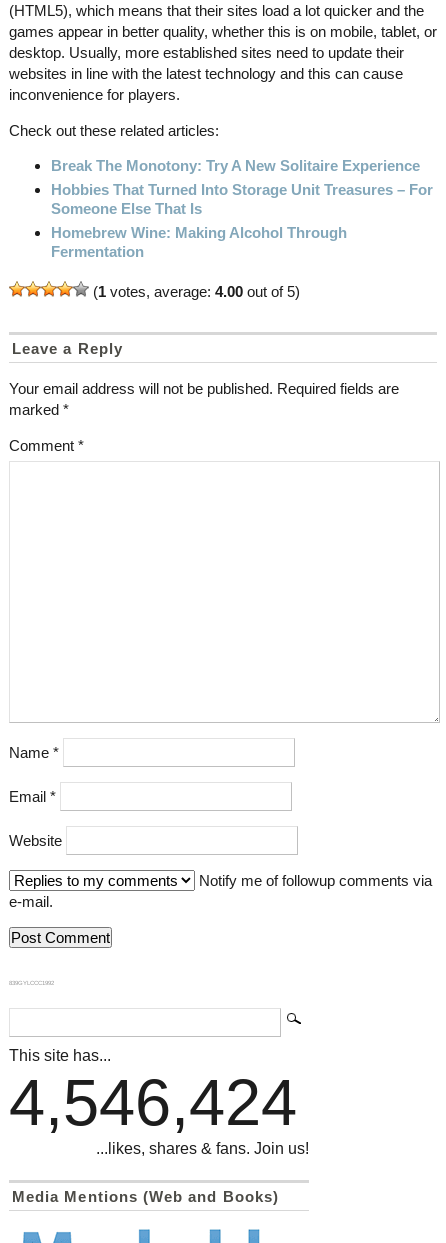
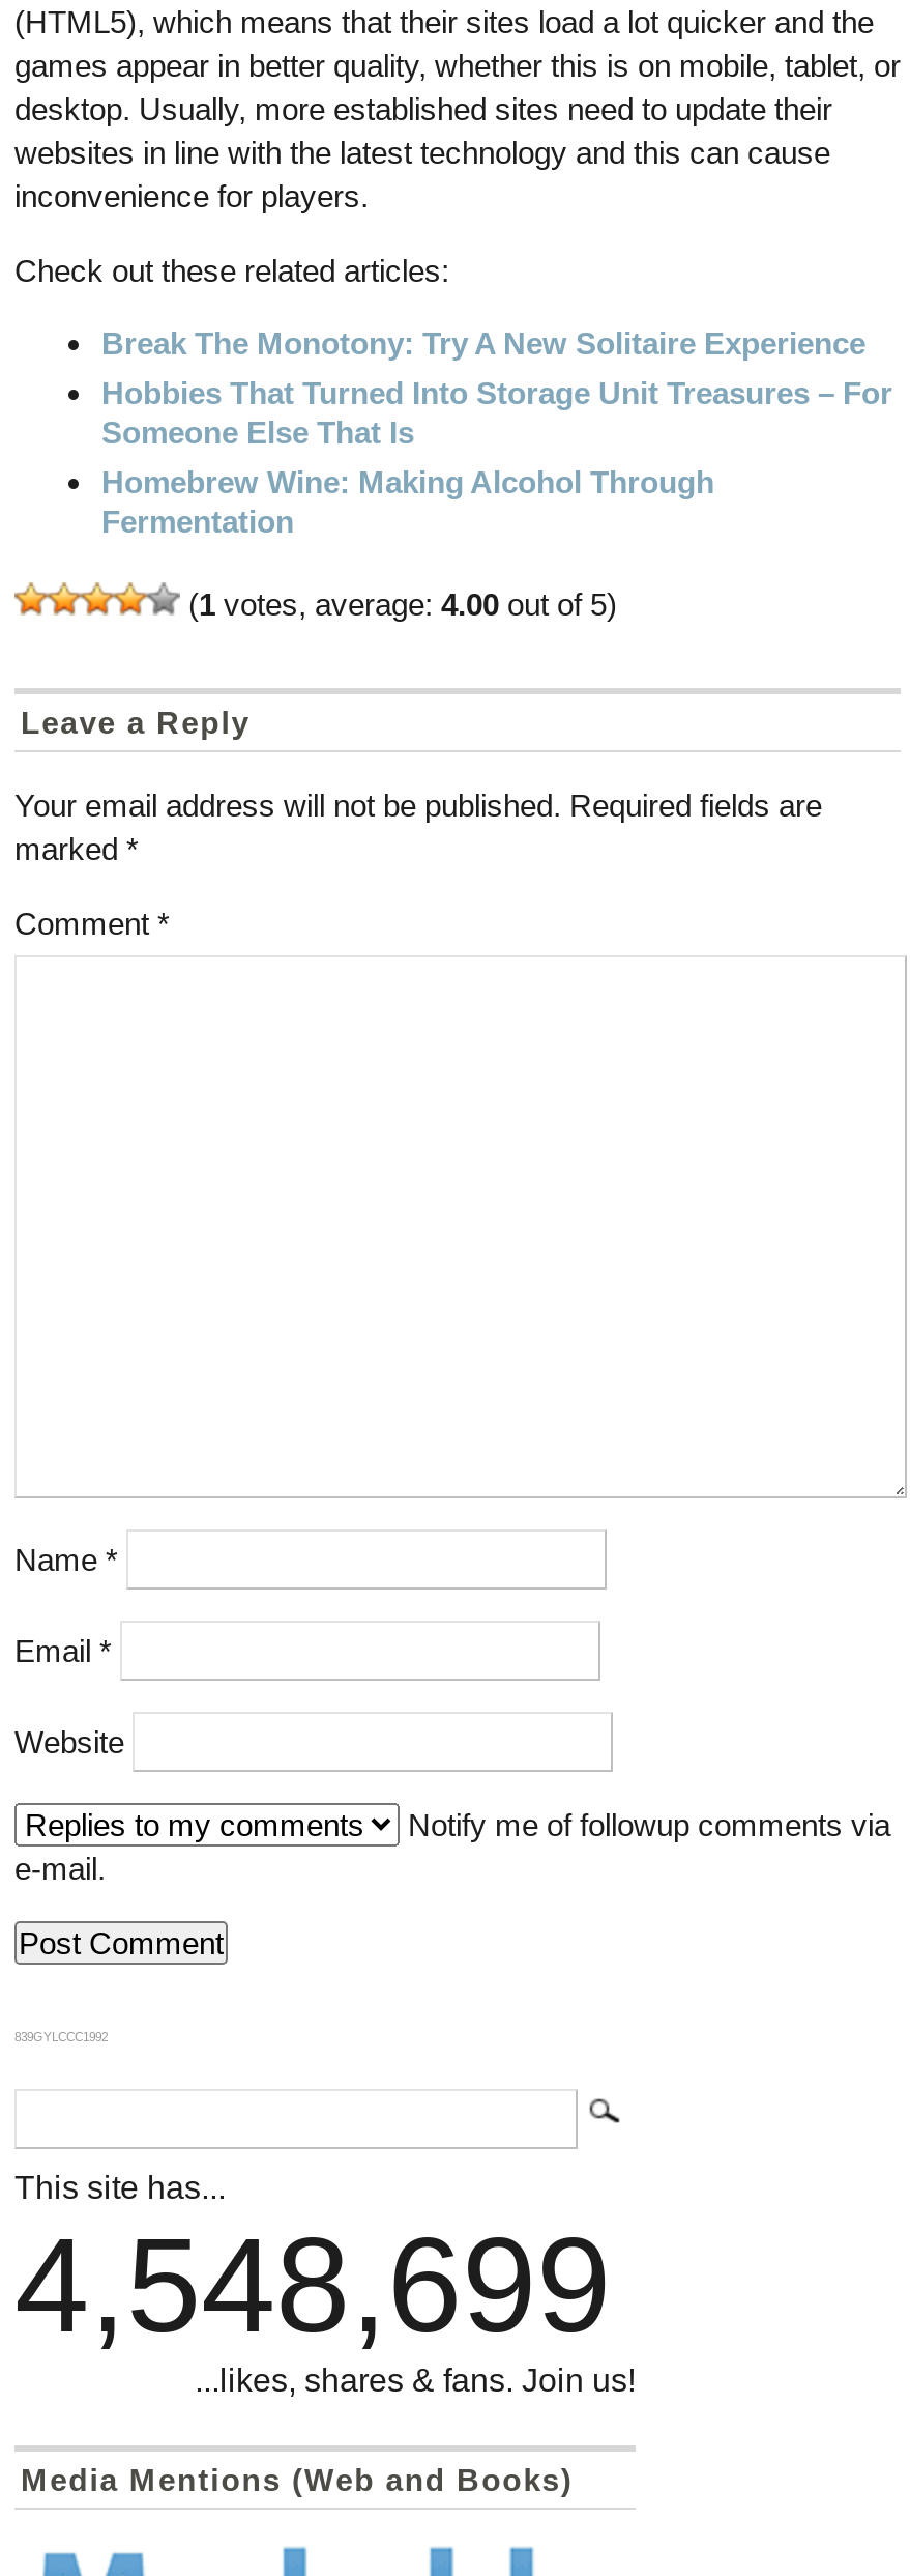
[9,1066,315,1139] 4,546,424 -> [14,2210,648,2361] 4,548,699

